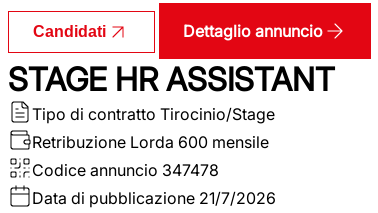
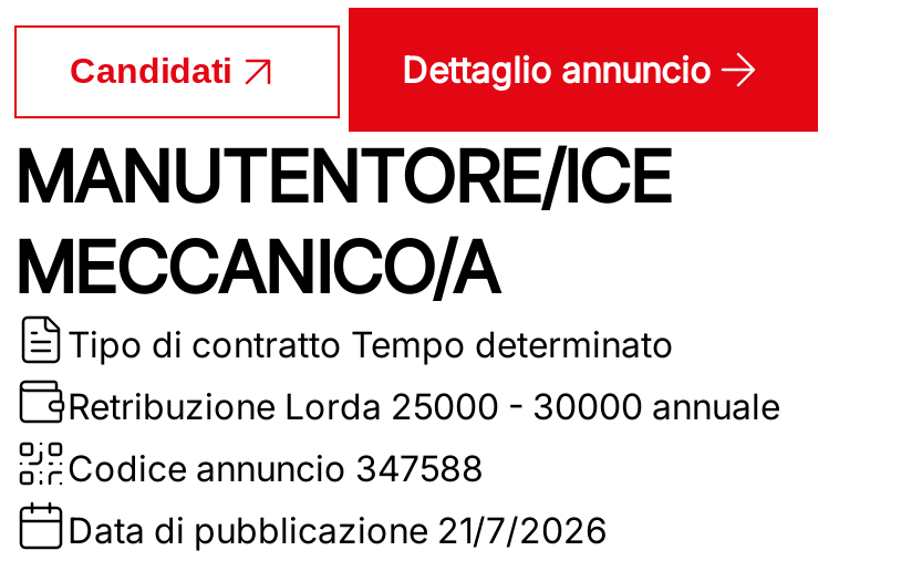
[8,60,335,180] STAGE HR ASSISTANT | Tipo di contratto Tirocinio/Stage | Retribuzione Lorda 600 mensile | Codice annuncio 347478 -> [14,133,780,489] MANUTENTORE/ICE | MECCANICO/A | Tipo di contratto Tempo determinato | Retribuzione Lorda 25000 - 30000 annuale | Codice annuncio 347588

